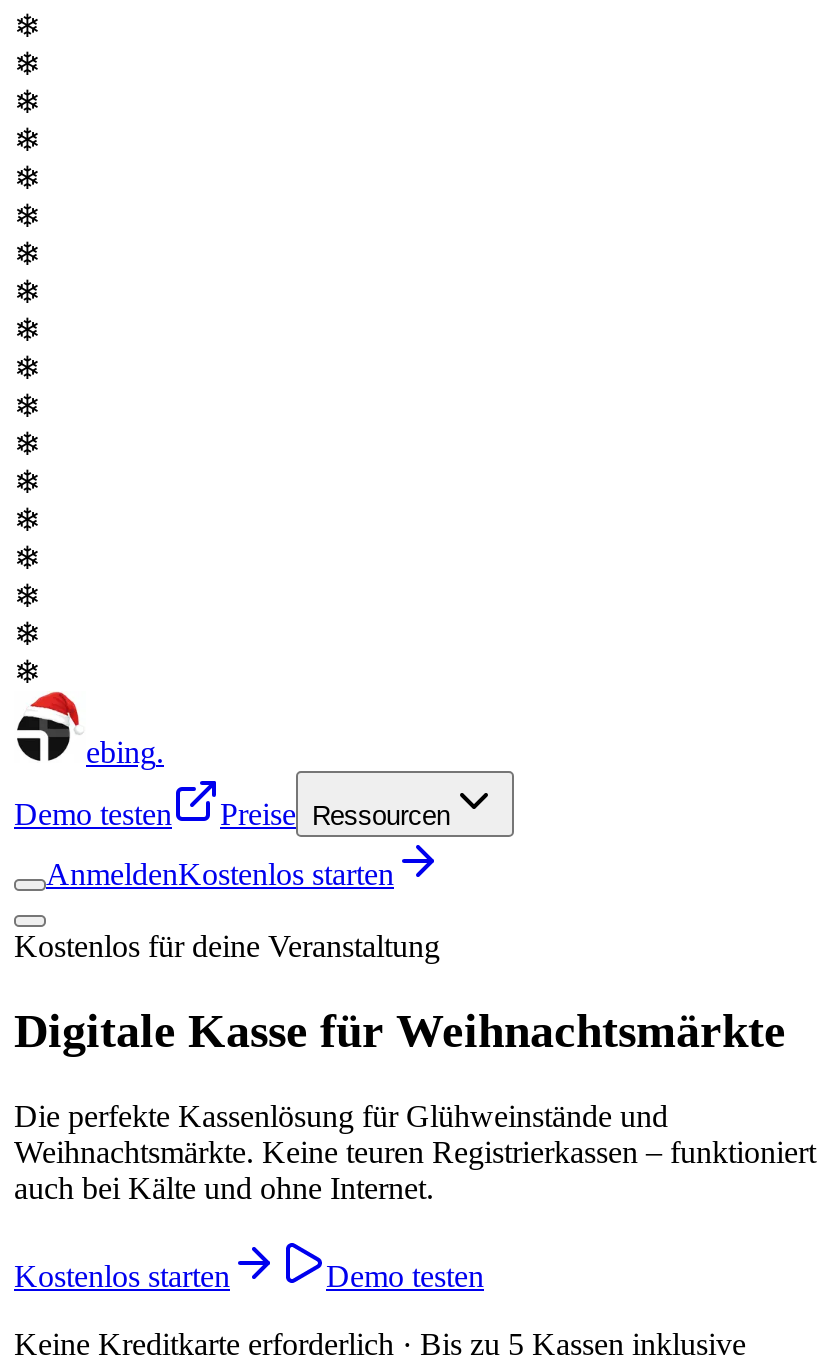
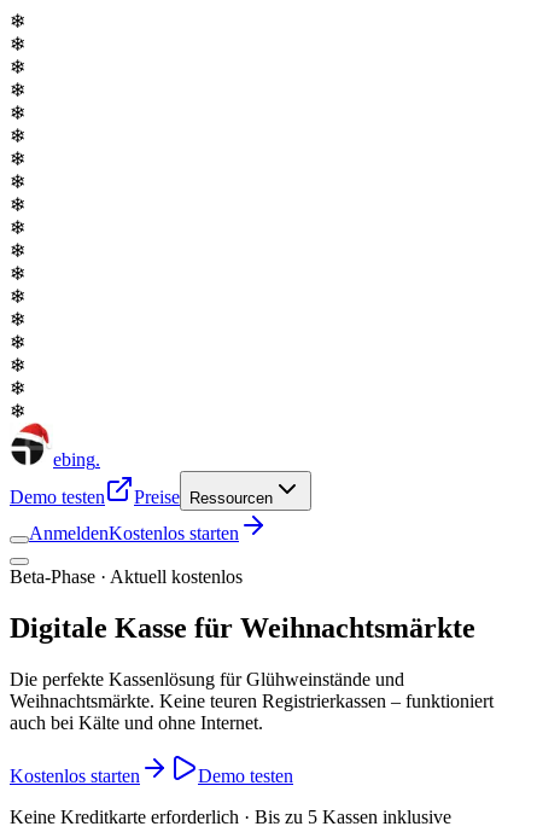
[14,929,440,963] Kostenlos für deine Veranstaltung -> [10,566,243,587] Beta-Phase · Aktuell kostenlos

